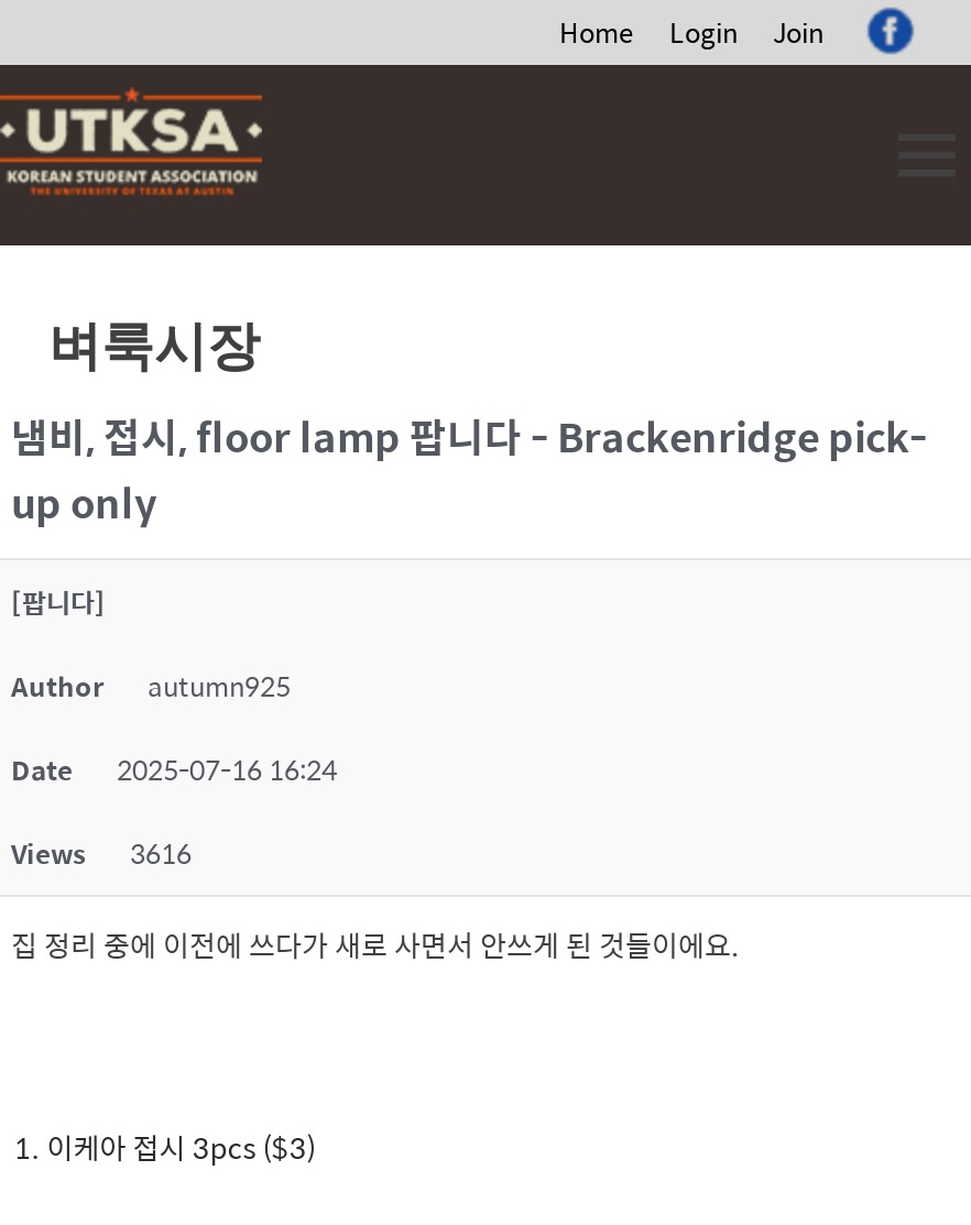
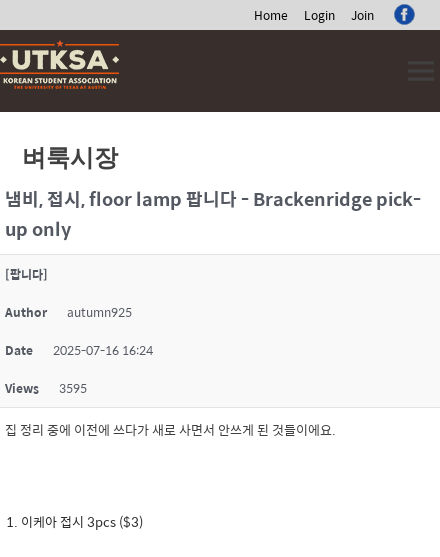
[11,833,192,873] Views 3616 -> [5,379,87,397] Views 3595

